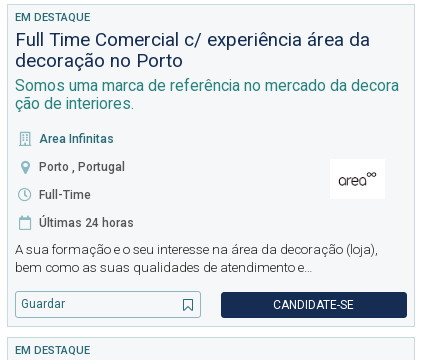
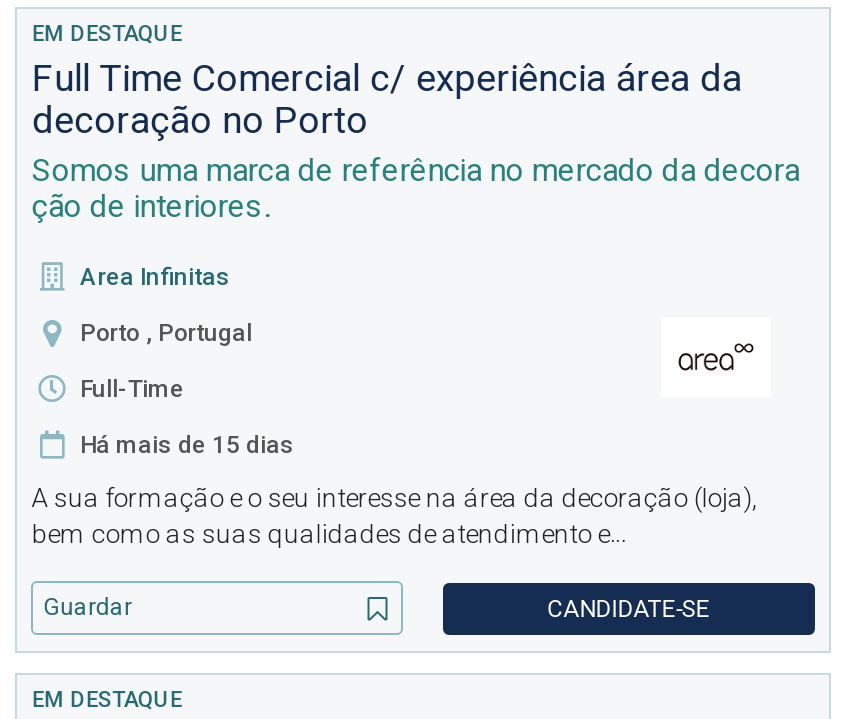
[39,216,134,230] Últimas 24 horas -> [80,431,294,459] Há mais de 15 dias

